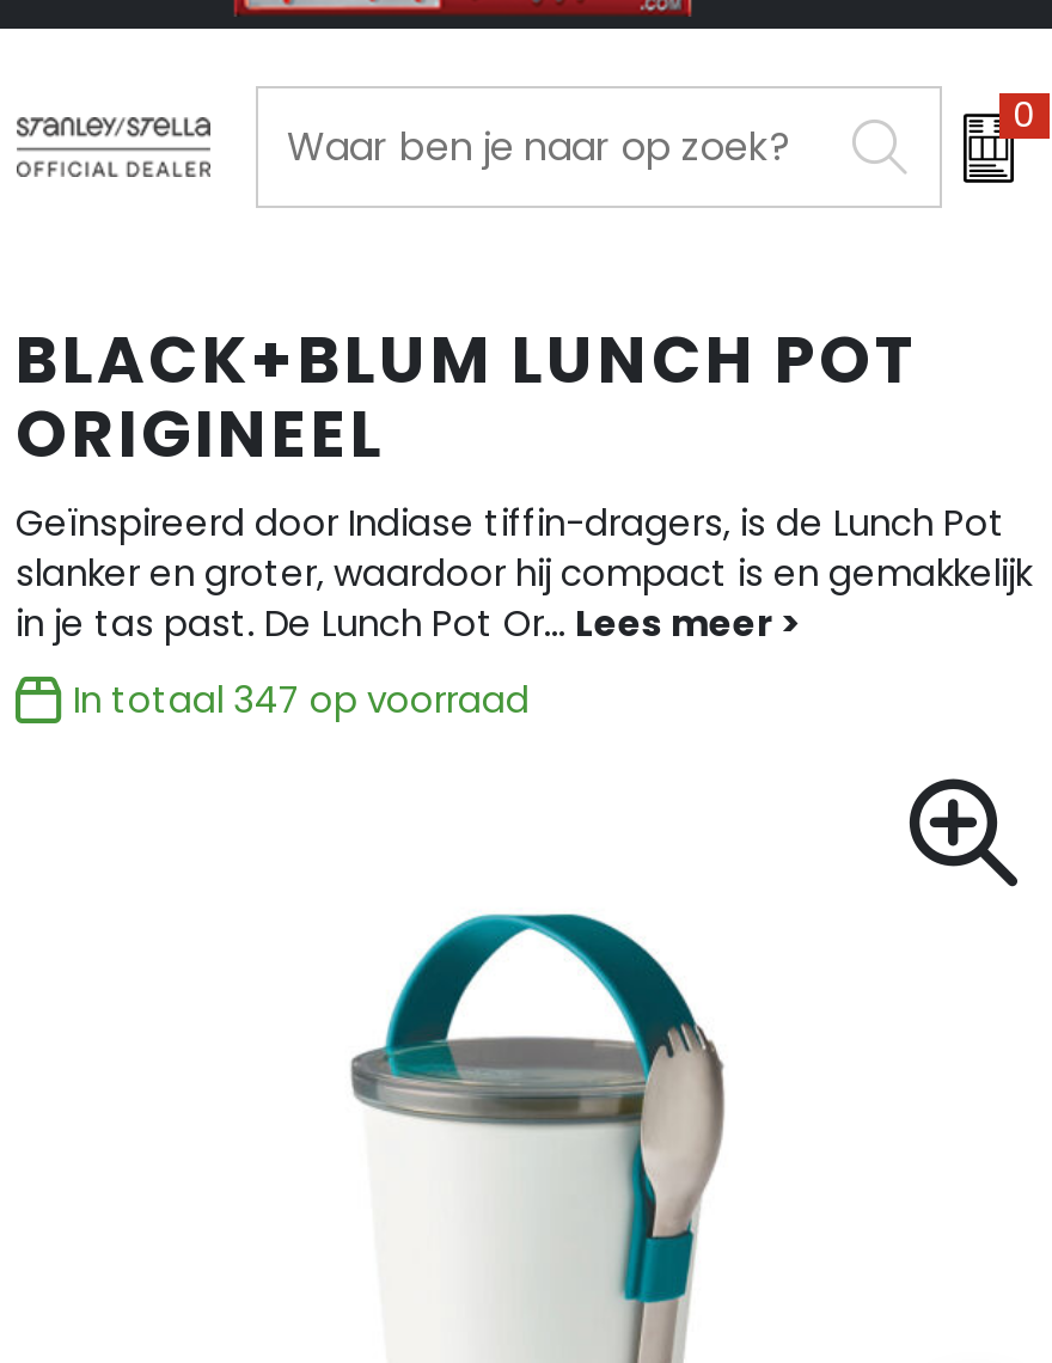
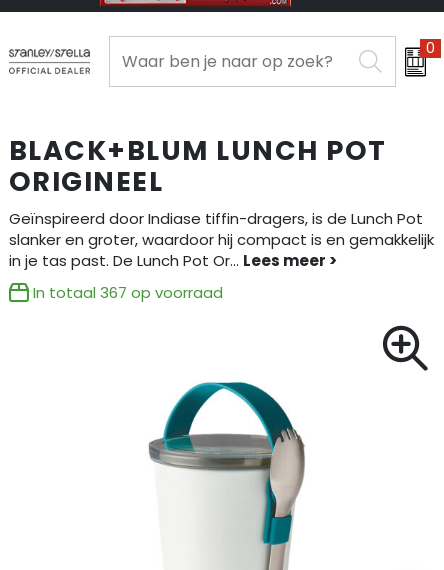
[73,674,530,725] In totaal 347 op voorraad -> [32,282,222,303] In totaal 367 op voorraad

